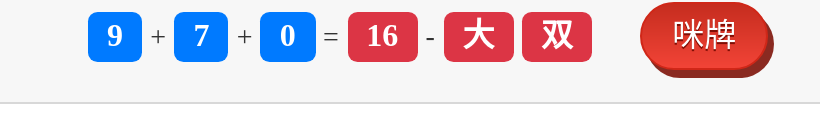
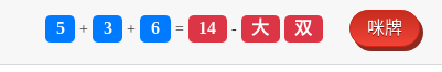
[107,18,123,52] 9 -> [56,19,64,37] 5
[193,18,209,52] 7 -> [103,19,112,37] 3
[280,18,296,52] 0 -> [151,19,160,37] 6
[366,18,398,52] 16 -> [199,19,216,37] 14

